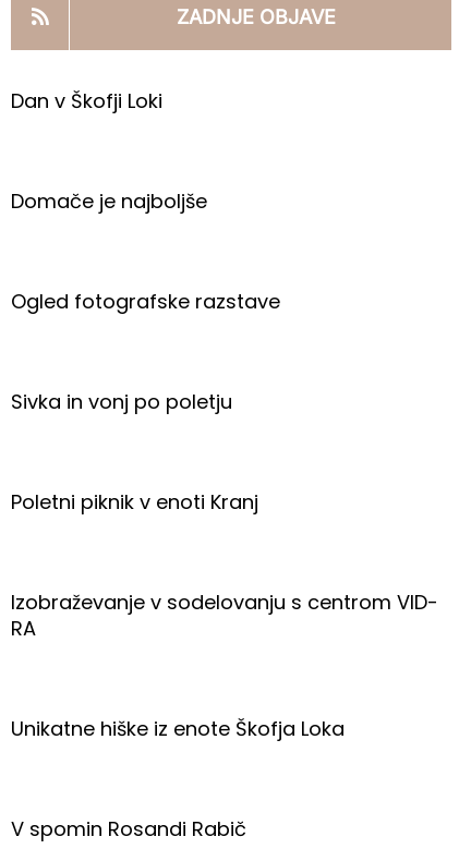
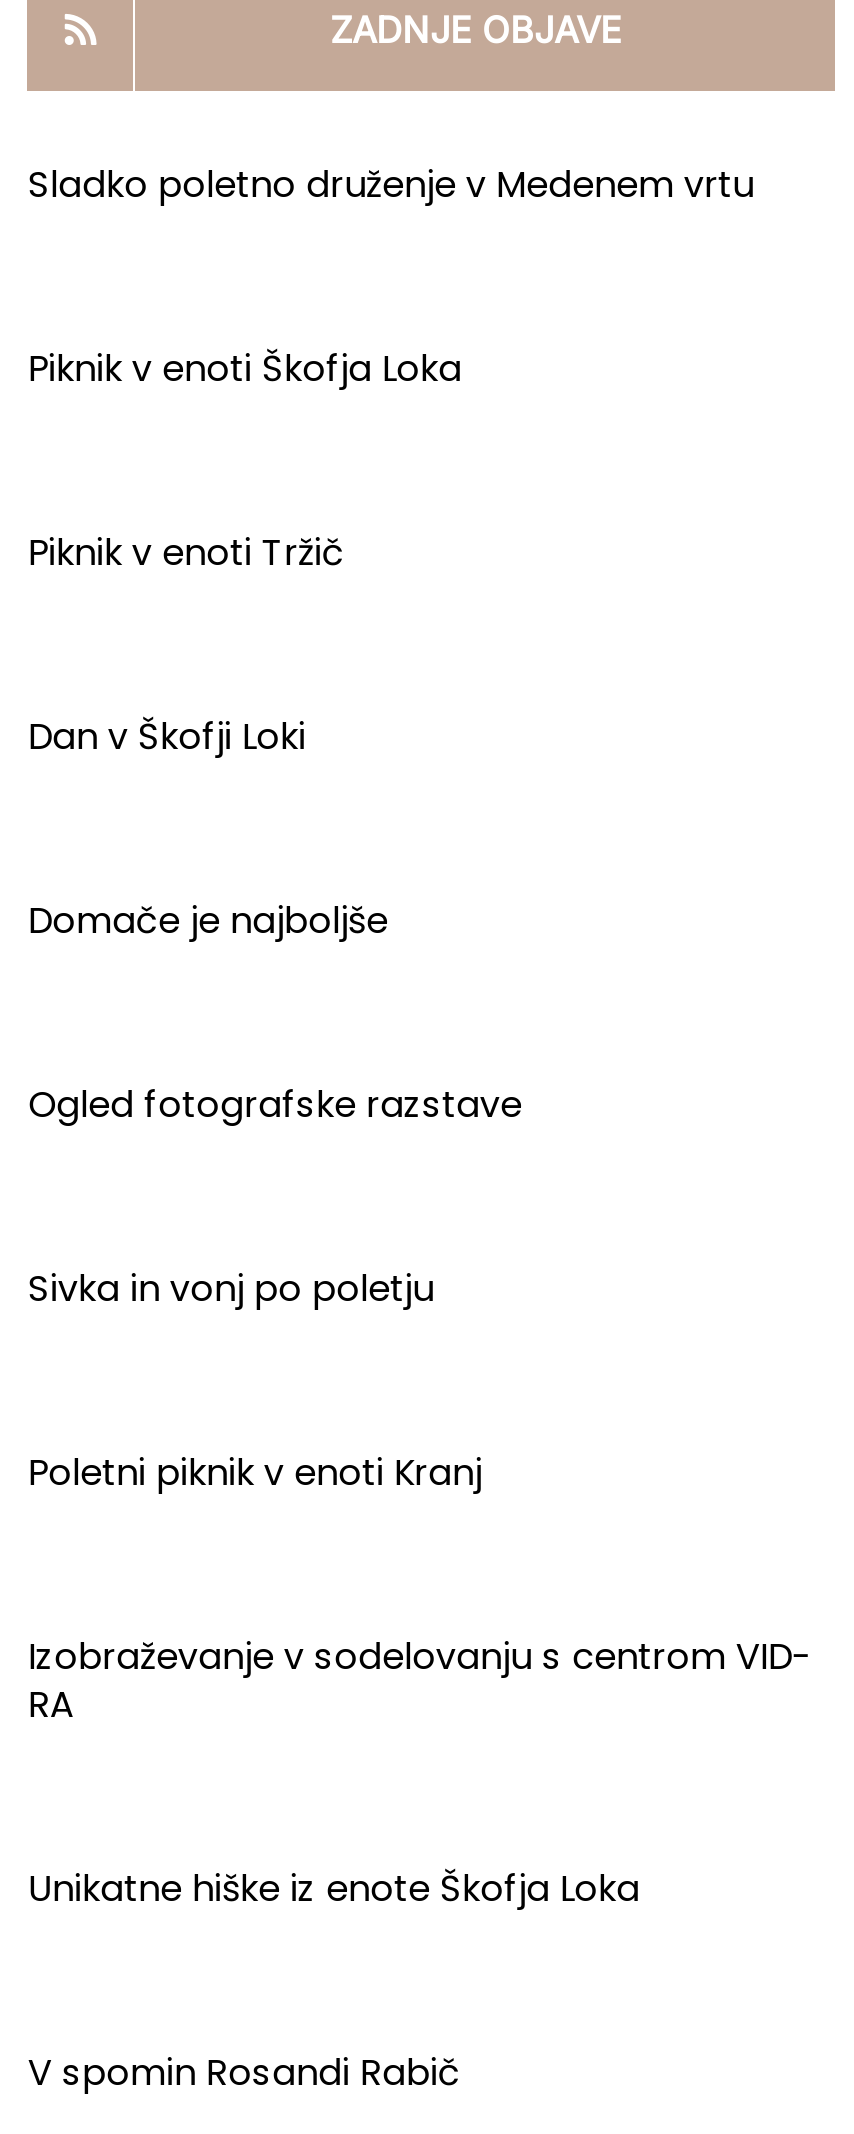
none -> [28,159,754,209] Sladko poletno druženje v Medenem vrtu
none -> [28,343,462,393] Piknik v enoti Škofja Loka
none -> [28,527,354,577] Piknik v enoti Tržič

